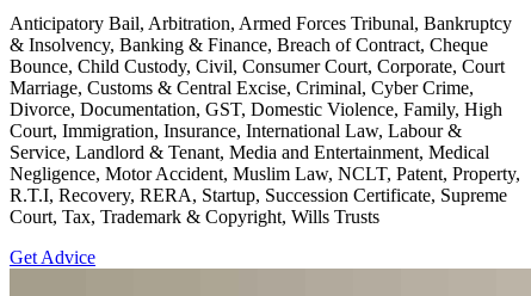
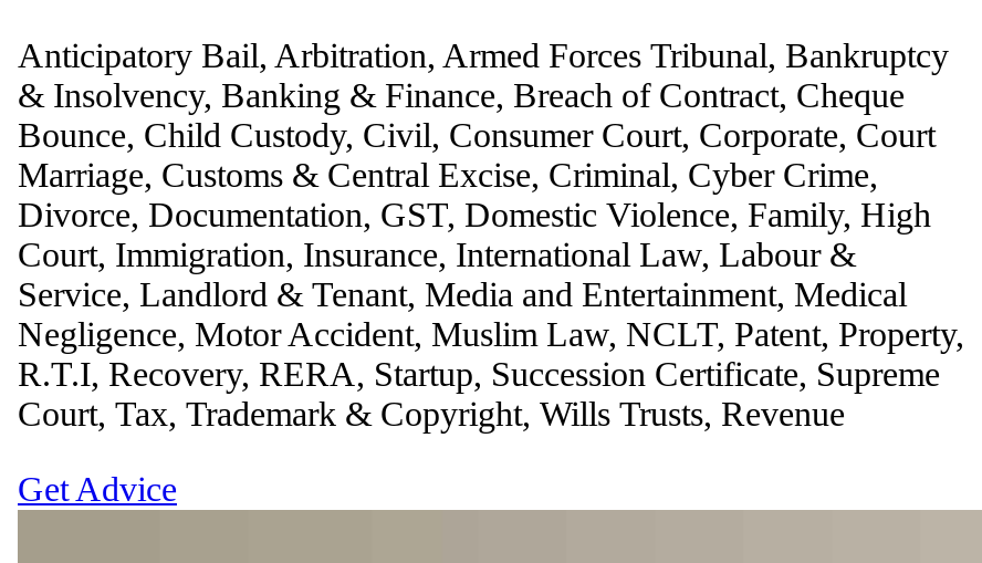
[10,207,379,227] Court, Tax, Trademark & Copyright, Wills Trusts -> [18,395,845,433] Court, Tax, Trademark & Copyright, Wills Trusts, Revenue

